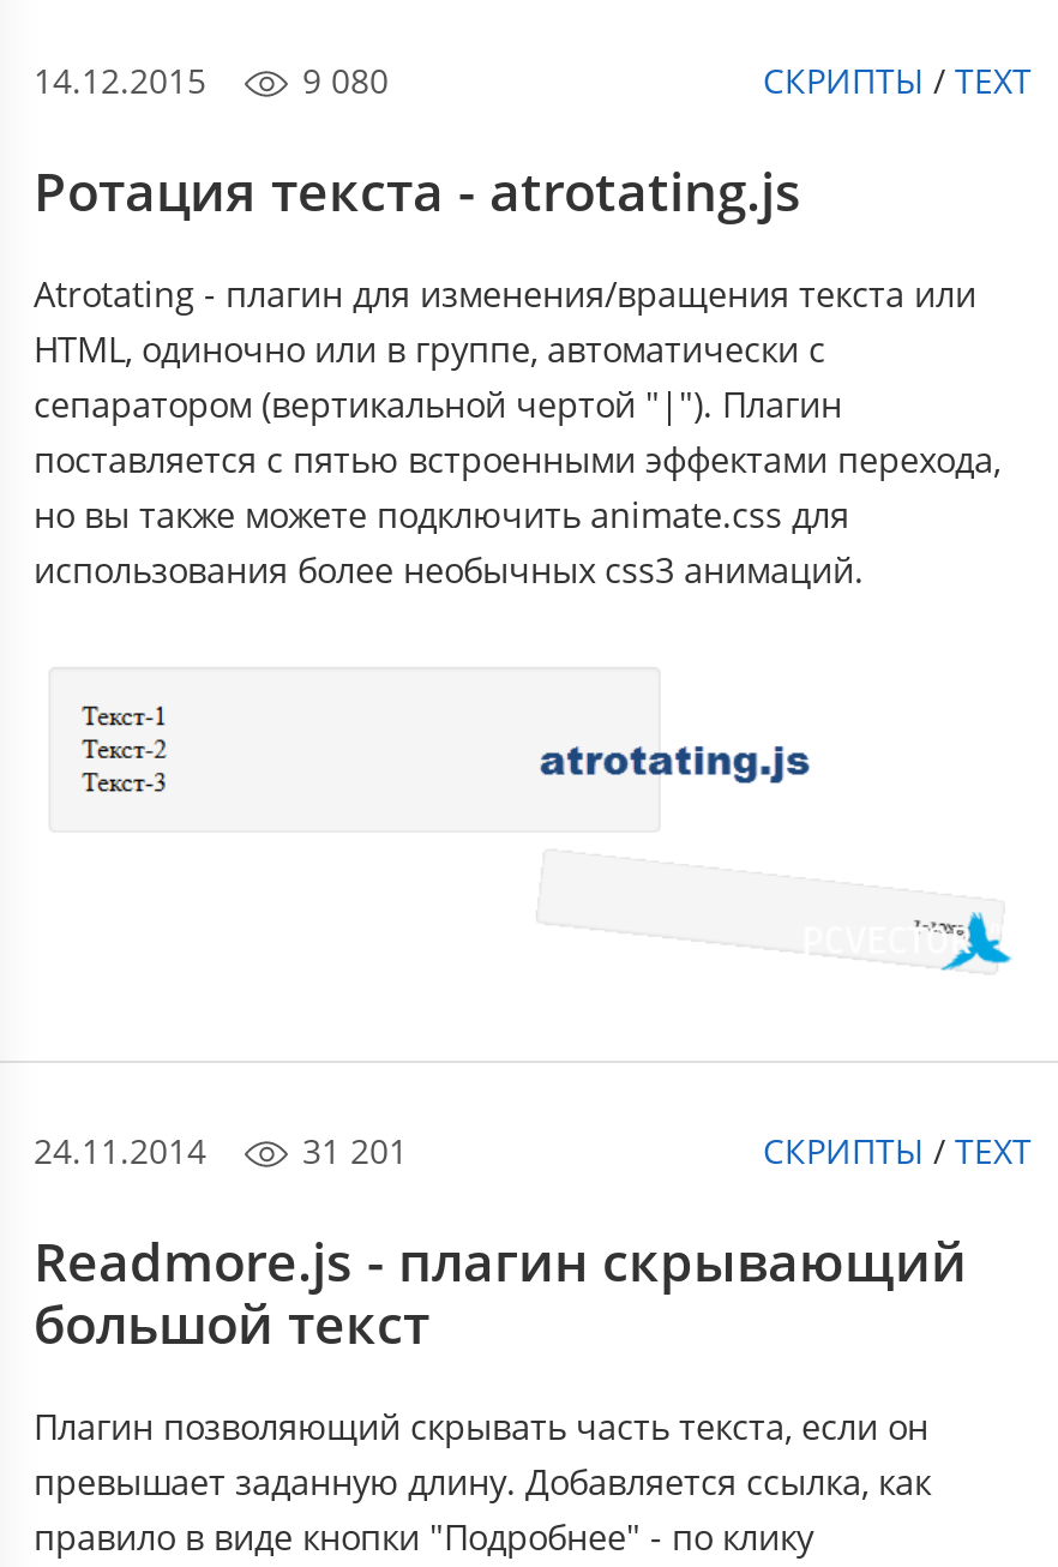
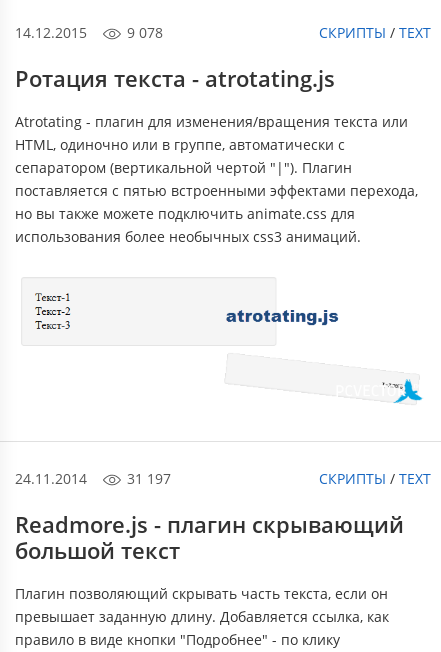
[34,59,389,104] 14.12.2015 9 080 -> [15,23,163,42] 14.12.2015 9 078
[34,1129,408,1174] 24.11.2014 31 201 -> [15,469,171,488] 24.11.2014 31 197

